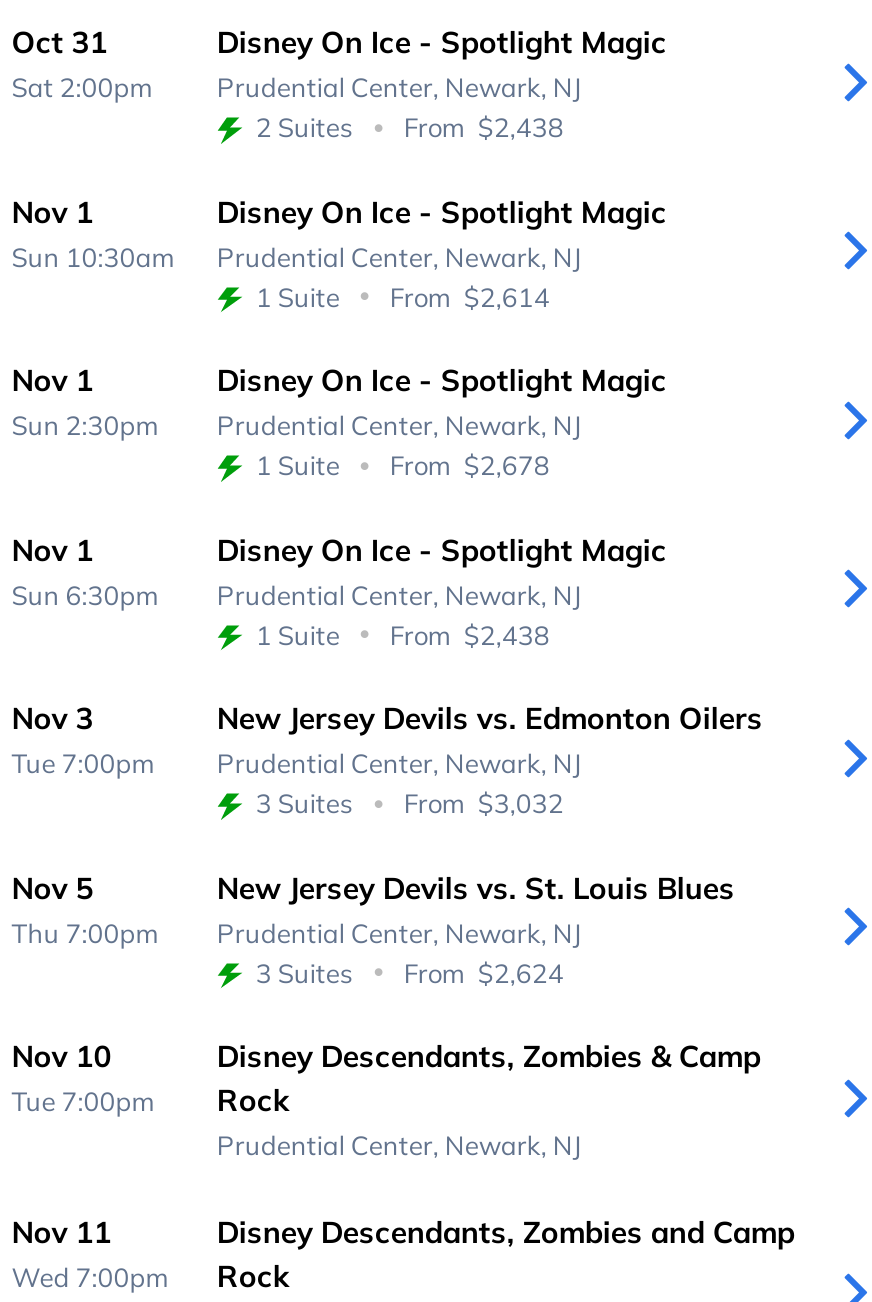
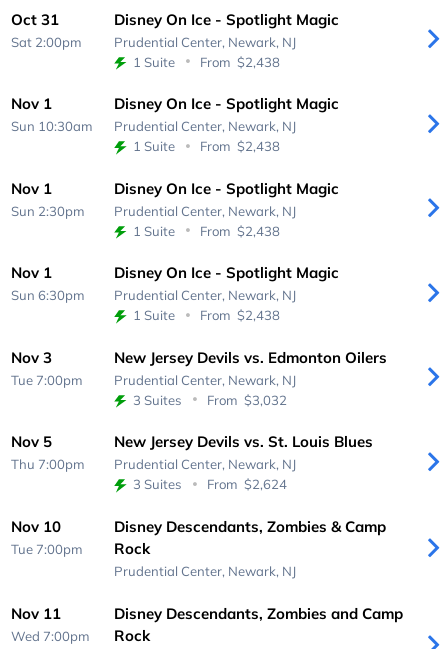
[256,111,564,143] 2 Suites From $2,438 -> [133,54,280,70] 1 Suite From $2,438
[256,280,550,312] 1 Suite From $2,614 -> [133,138,280,154] 1 Suite From $2,438
[256,449,550,481] 1 Suite From $2,678 -> [133,223,280,239] 1 Suite From $2,438

